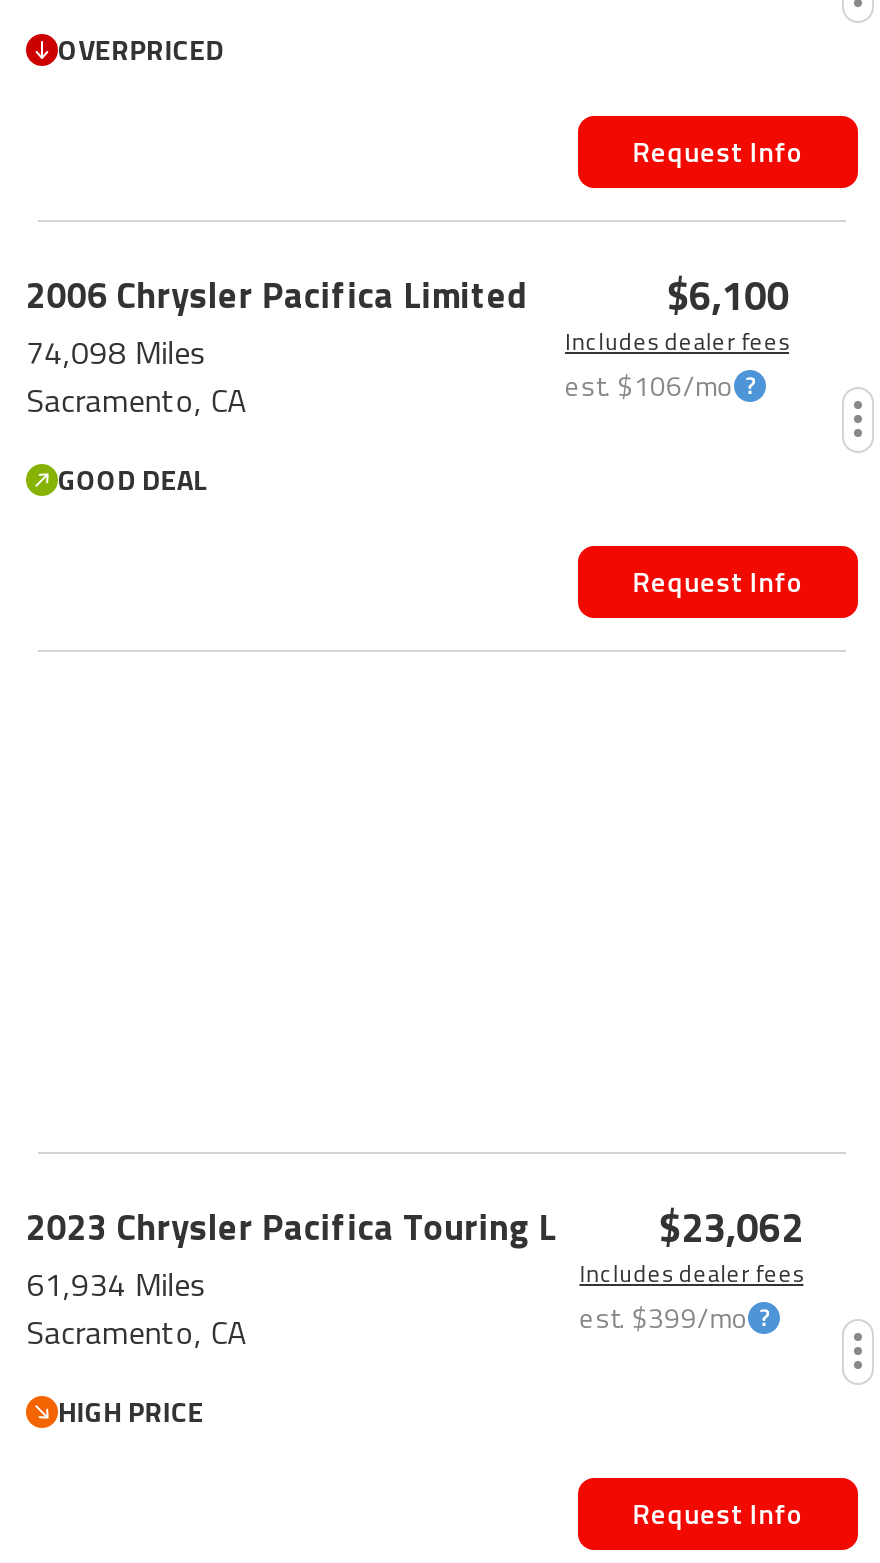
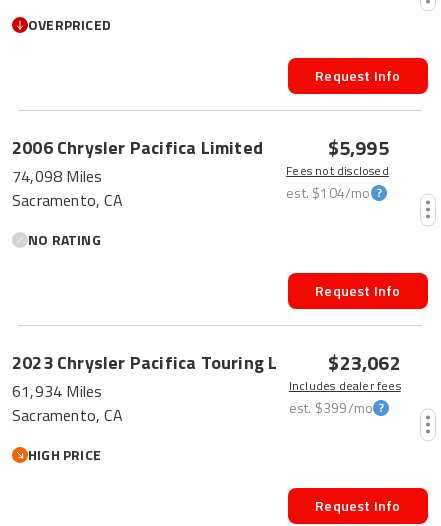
[565,264,789,405] $6,100 | Includes dealer fees | est. $106/mo -> [286,132,389,202] $5,995 | Fees not disclosed | est. $104/mo
[58,458,208,500] GOOD DEAL -> [28,229,101,250] NO RATING

